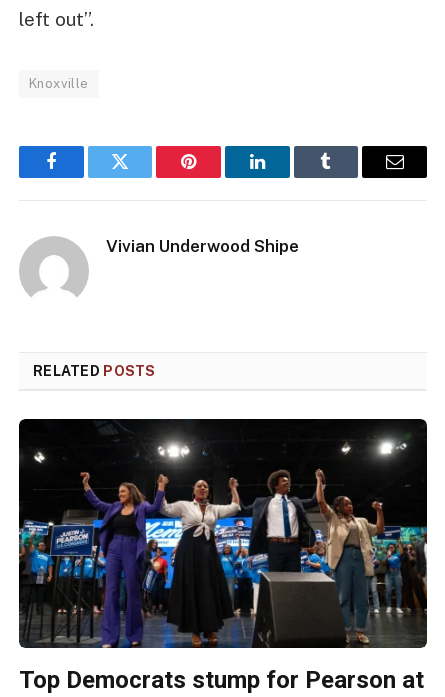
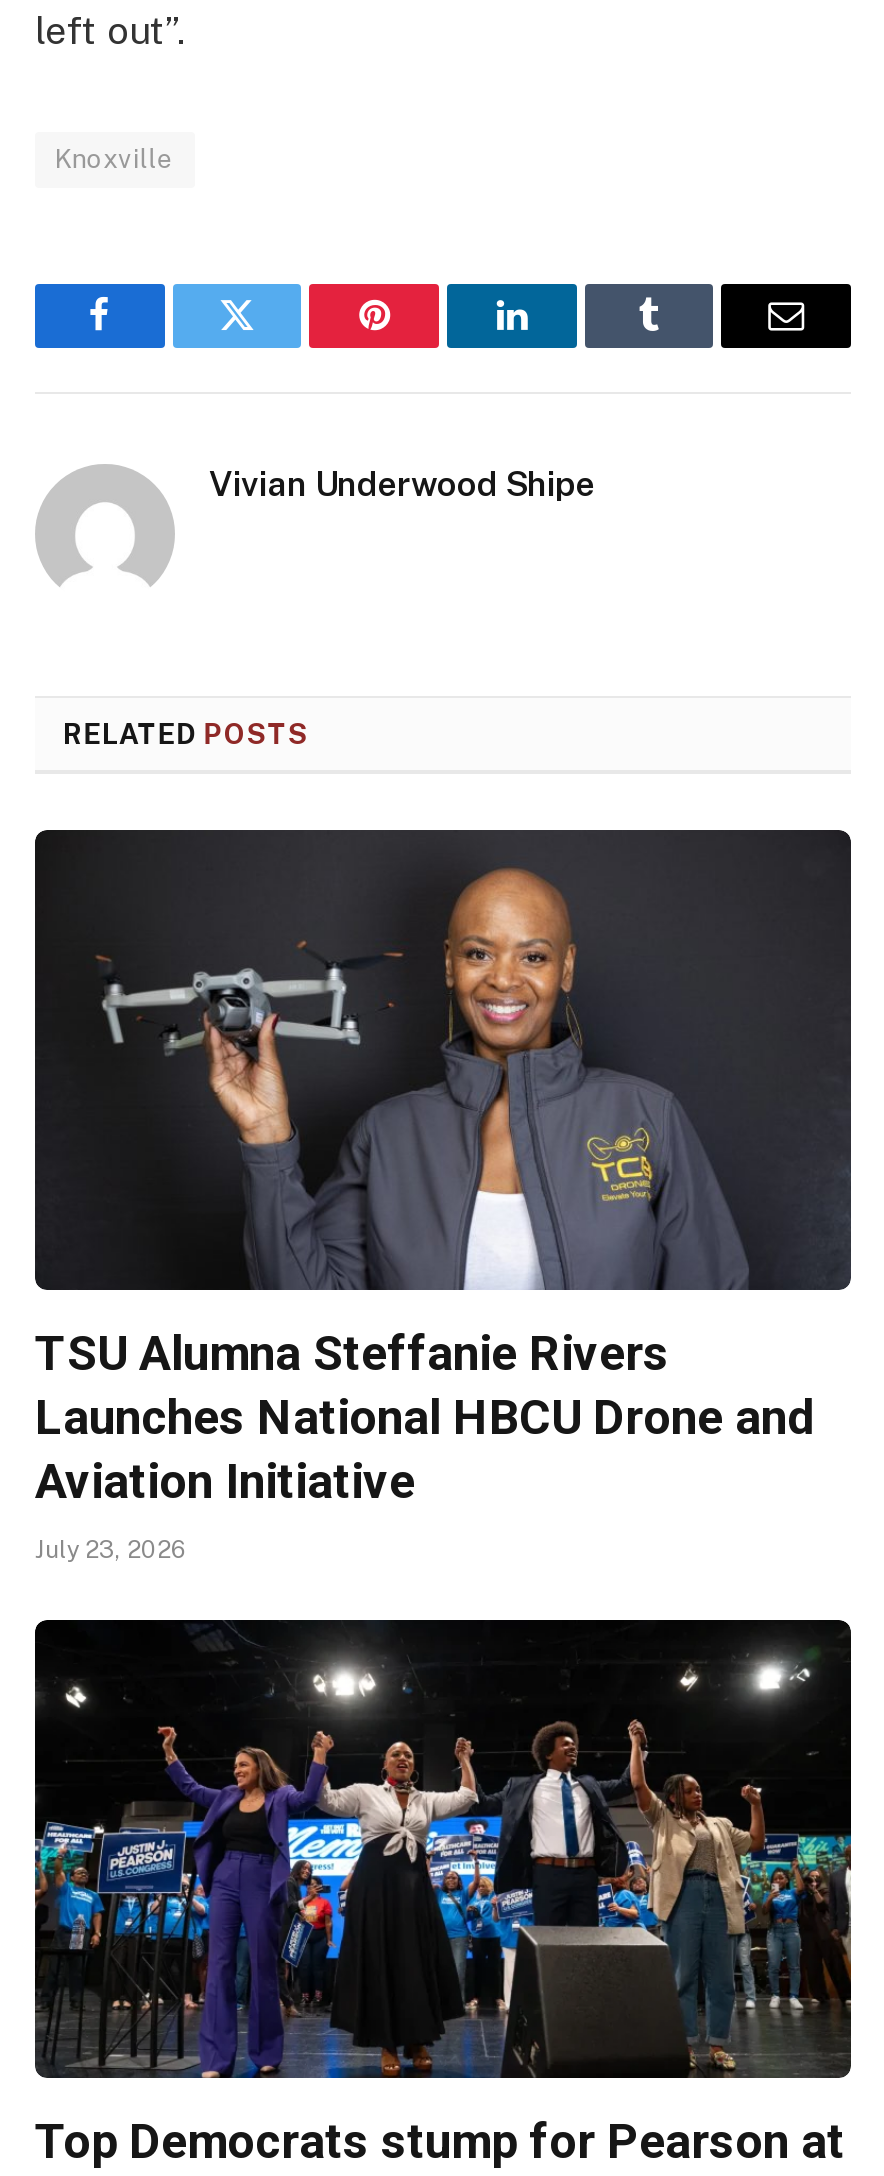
none -> [35,833,851,1564] [image] | TSU Alumna Steffanie Rivers | Launches National HBCU Drone and | Aviation Initiative | July 23, 2026

